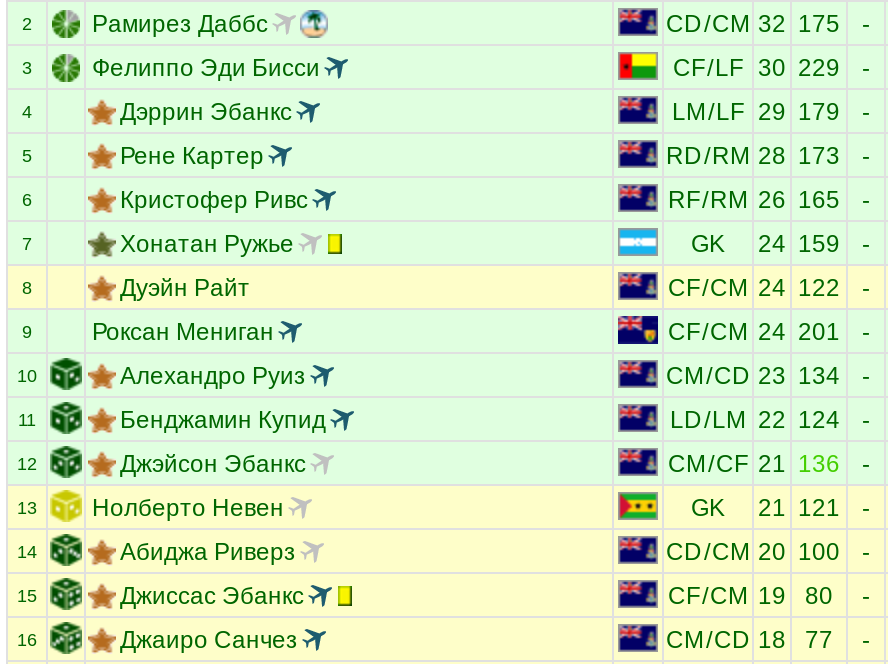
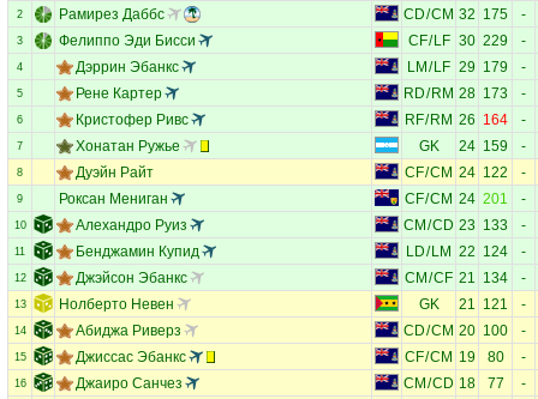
[668,186,840,214] RF/RM 26 165 -> [405,111,508,128] RF/RM 26 164
[666,362,840,390] CM/CD 23 134 -> [403,217,508,234] CM/CD 23 133
[668,450,840,478] CM/CF 21 136 -> [405,270,508,286] CM/CF 21 134

